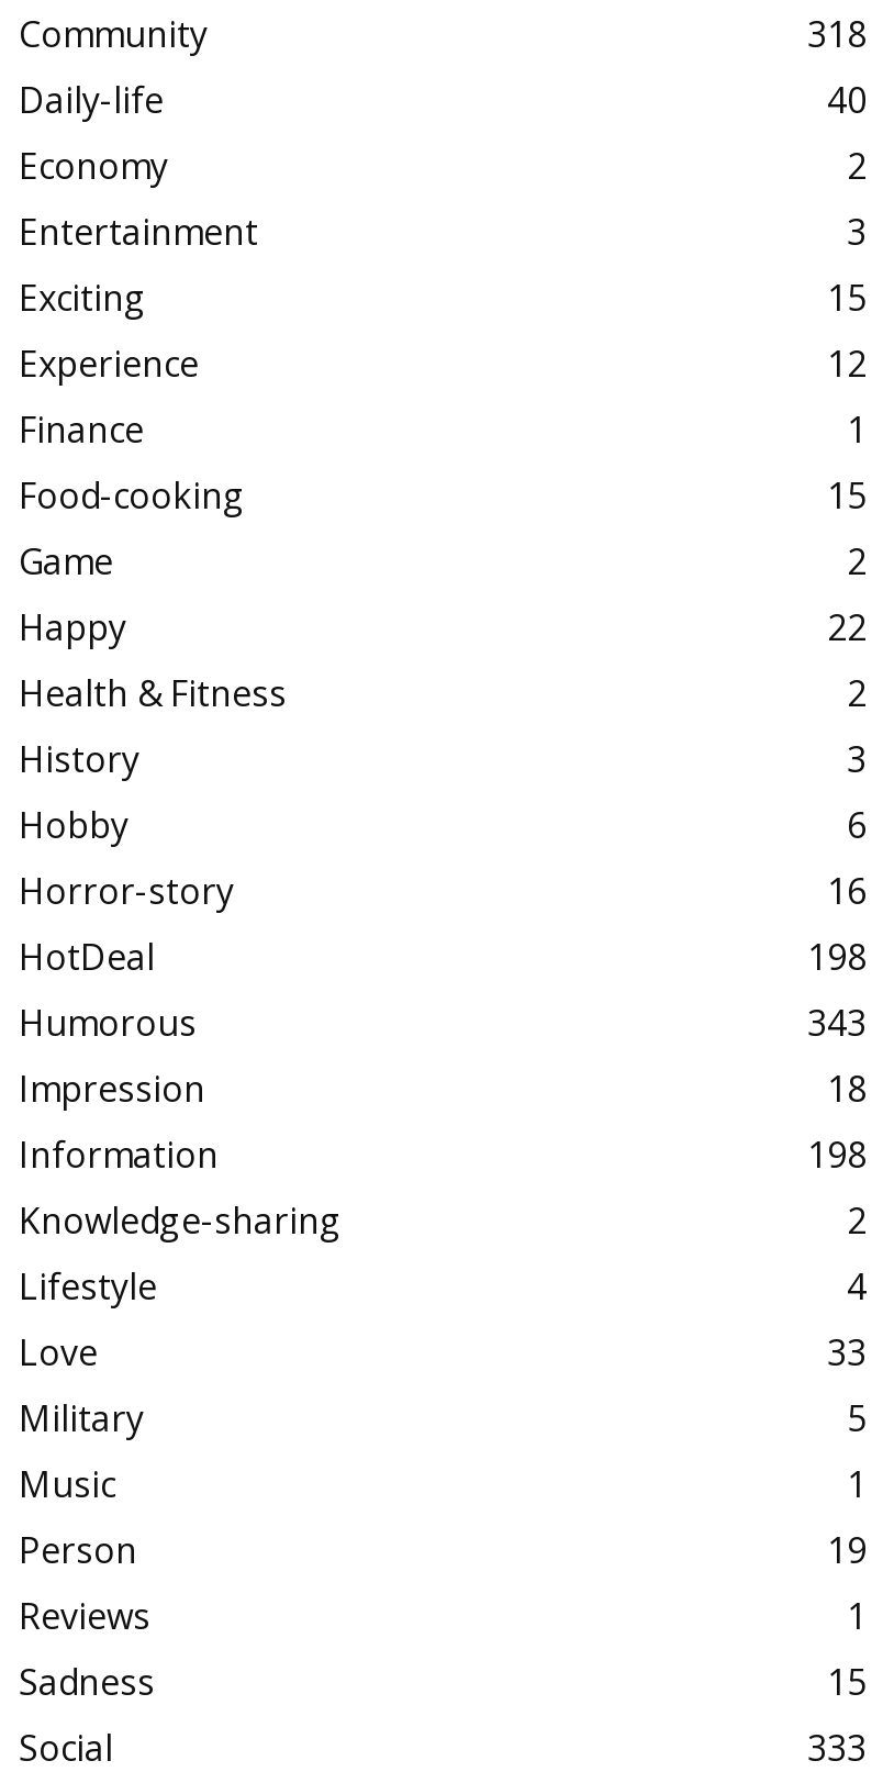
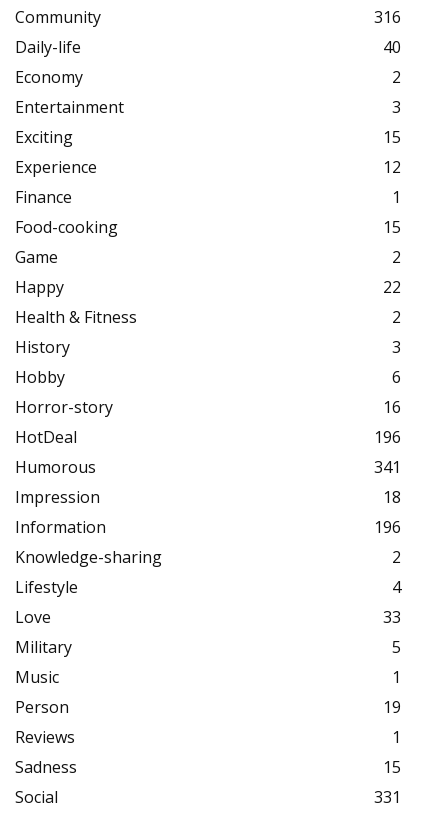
[807,10,867,58] 318 -> [374,6,401,28] 316
[807,933,867,981] 198 -> [374,426,401,448] 196
[807,999,867,1047] 343 -> [374,456,401,478] 341
[807,1130,867,1179] 198 -> [374,516,401,538] 196
[807,1724,867,1772] 333 -> [374,786,401,808] 331

